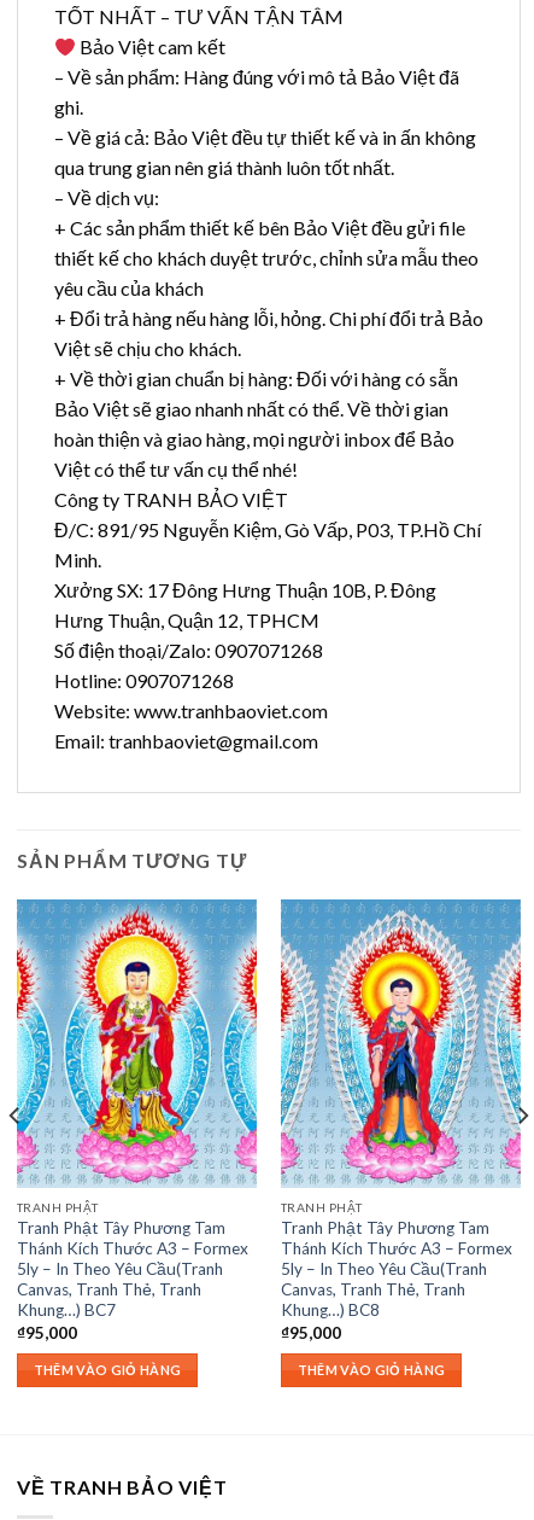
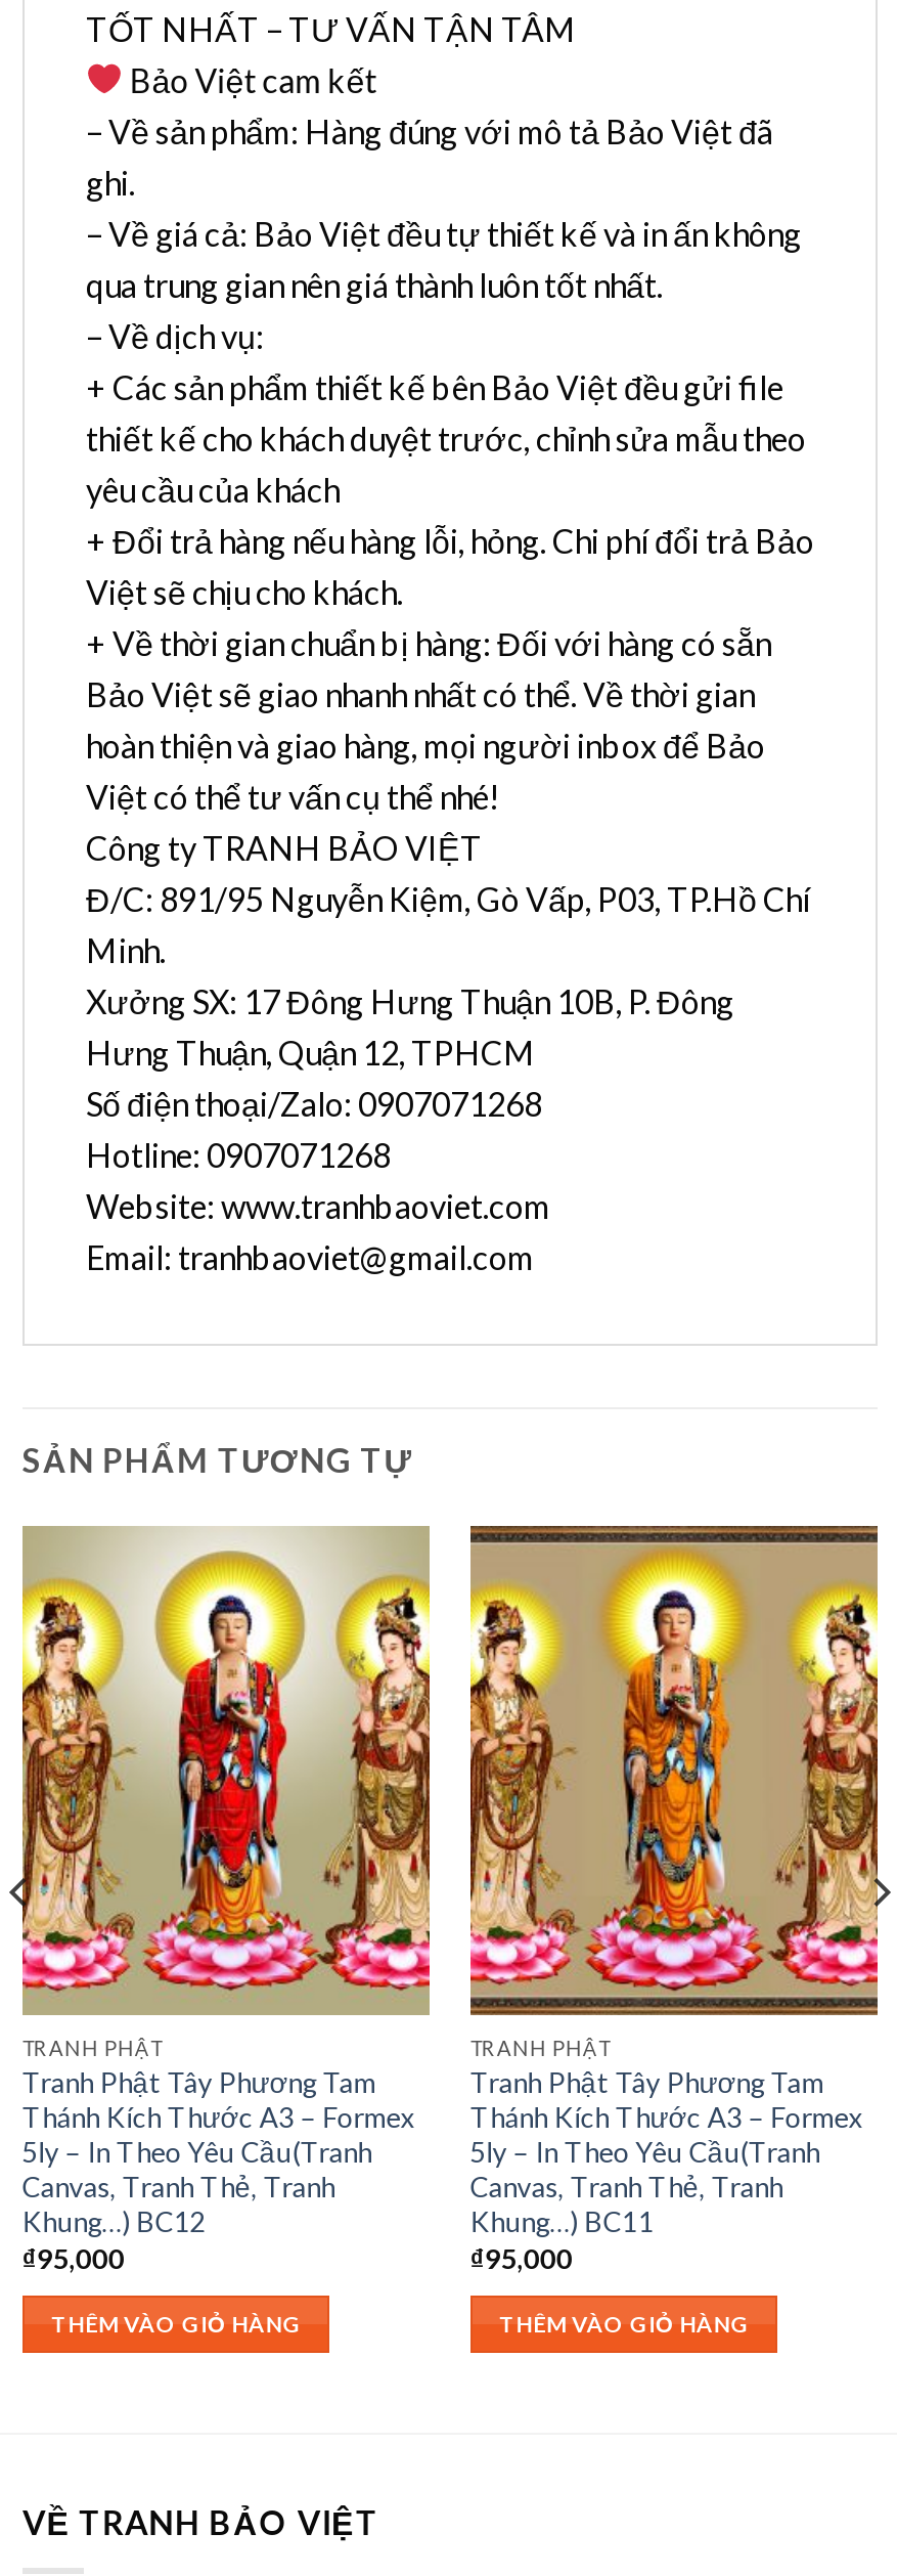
[16,898,258,1188] [image] -> [20,1525,432,2016] [image]
[280,898,522,1189] [image] -> [468,1523,880,2018] [image]
[17,1300,115,1320] Khung…) BC7 -> [22,2205,206,2237] Khung…) BC12
[281,1300,379,1320] Khung…) BC8 -> [470,2205,654,2237] Khung…) BC11

